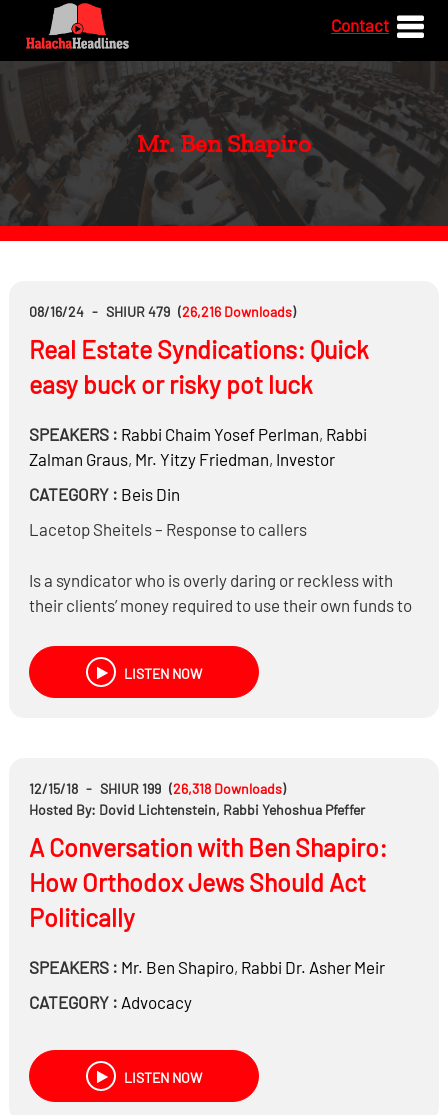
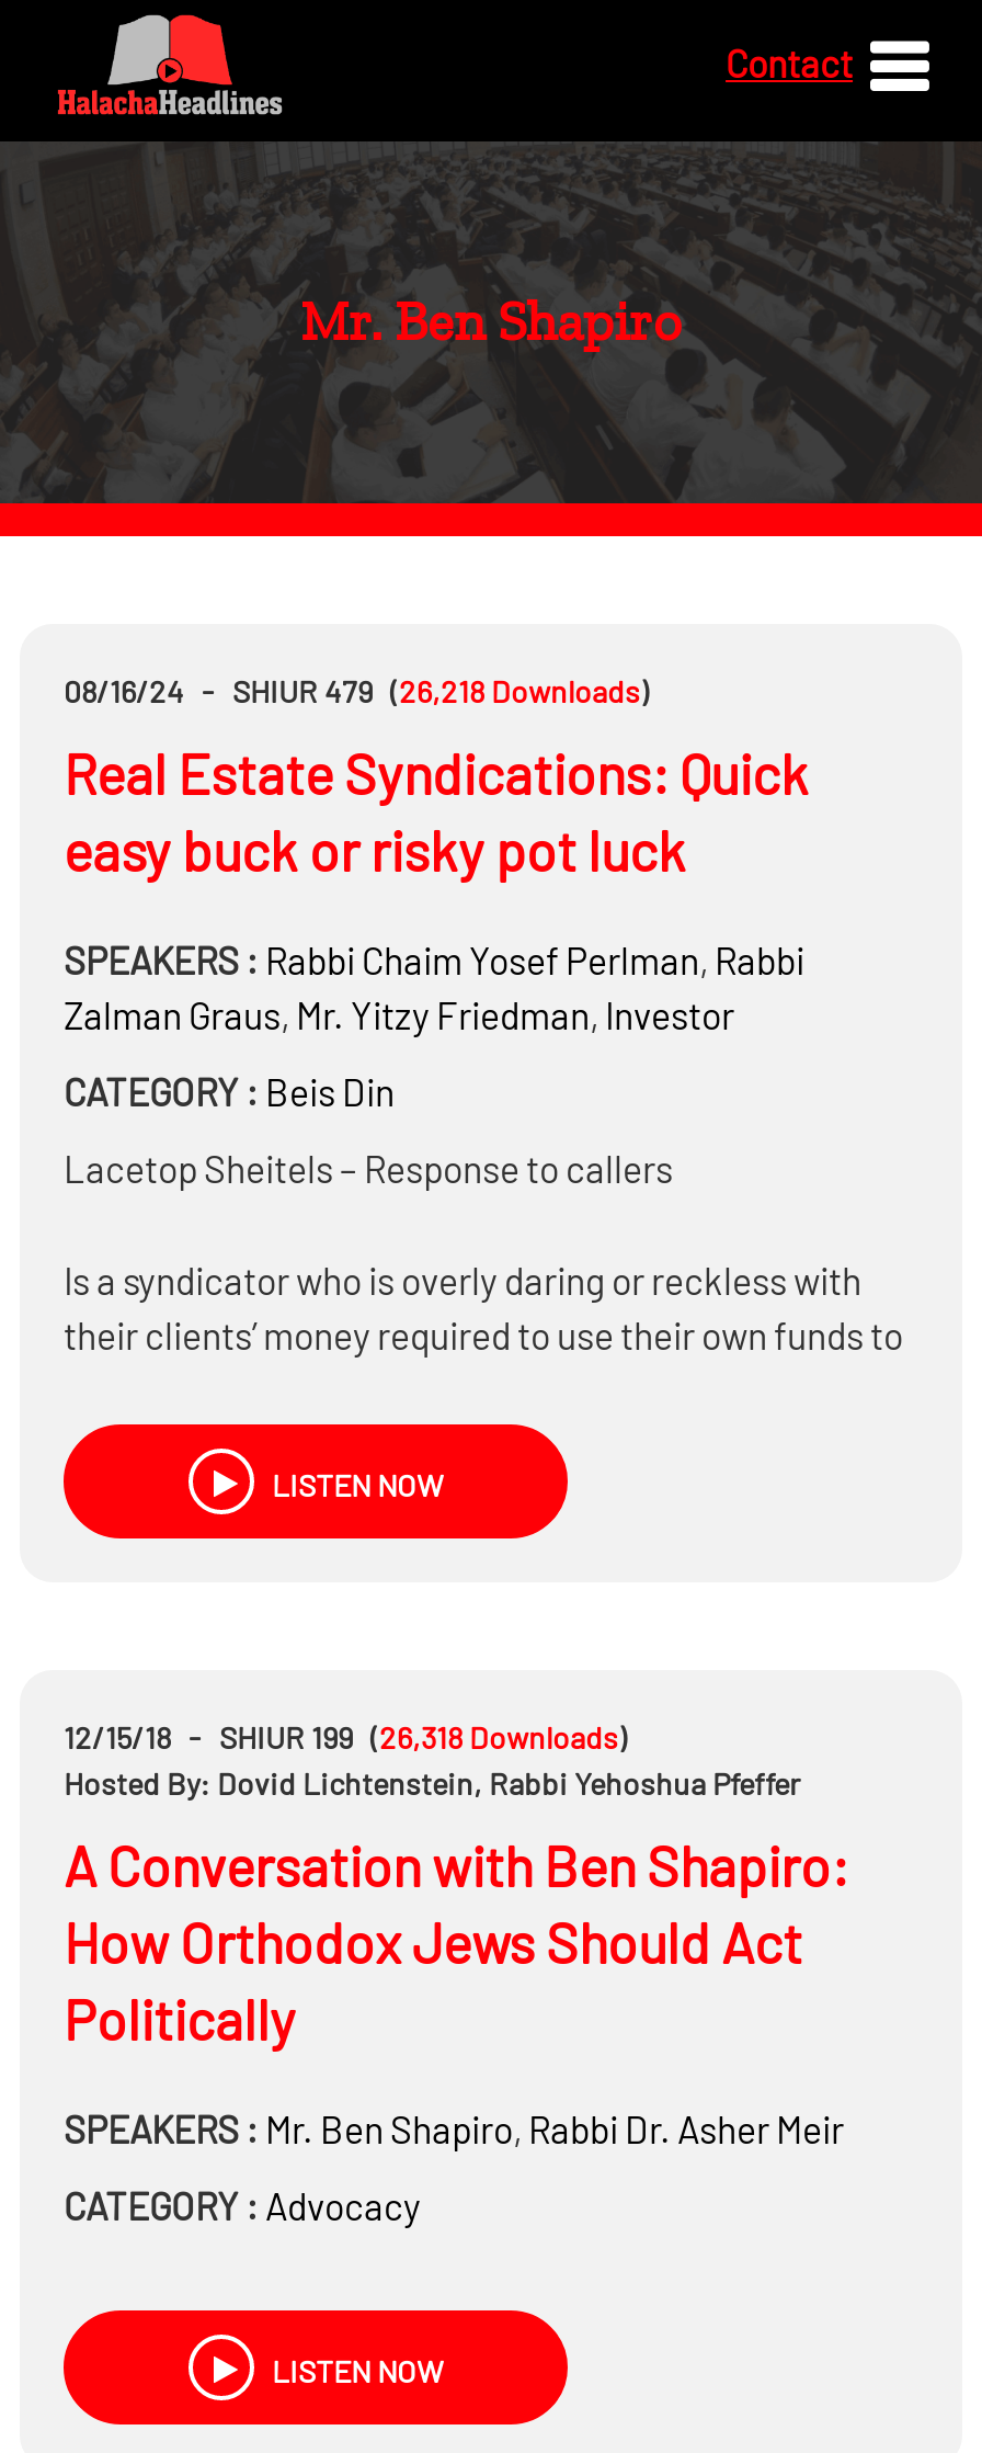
[29,303,296,320] 08/16/24 - SHIUR 479 (26,216 Downloads) -> [64,672,649,709] 08/16/24 - SHIUR 479 (26,218 Downloads)

